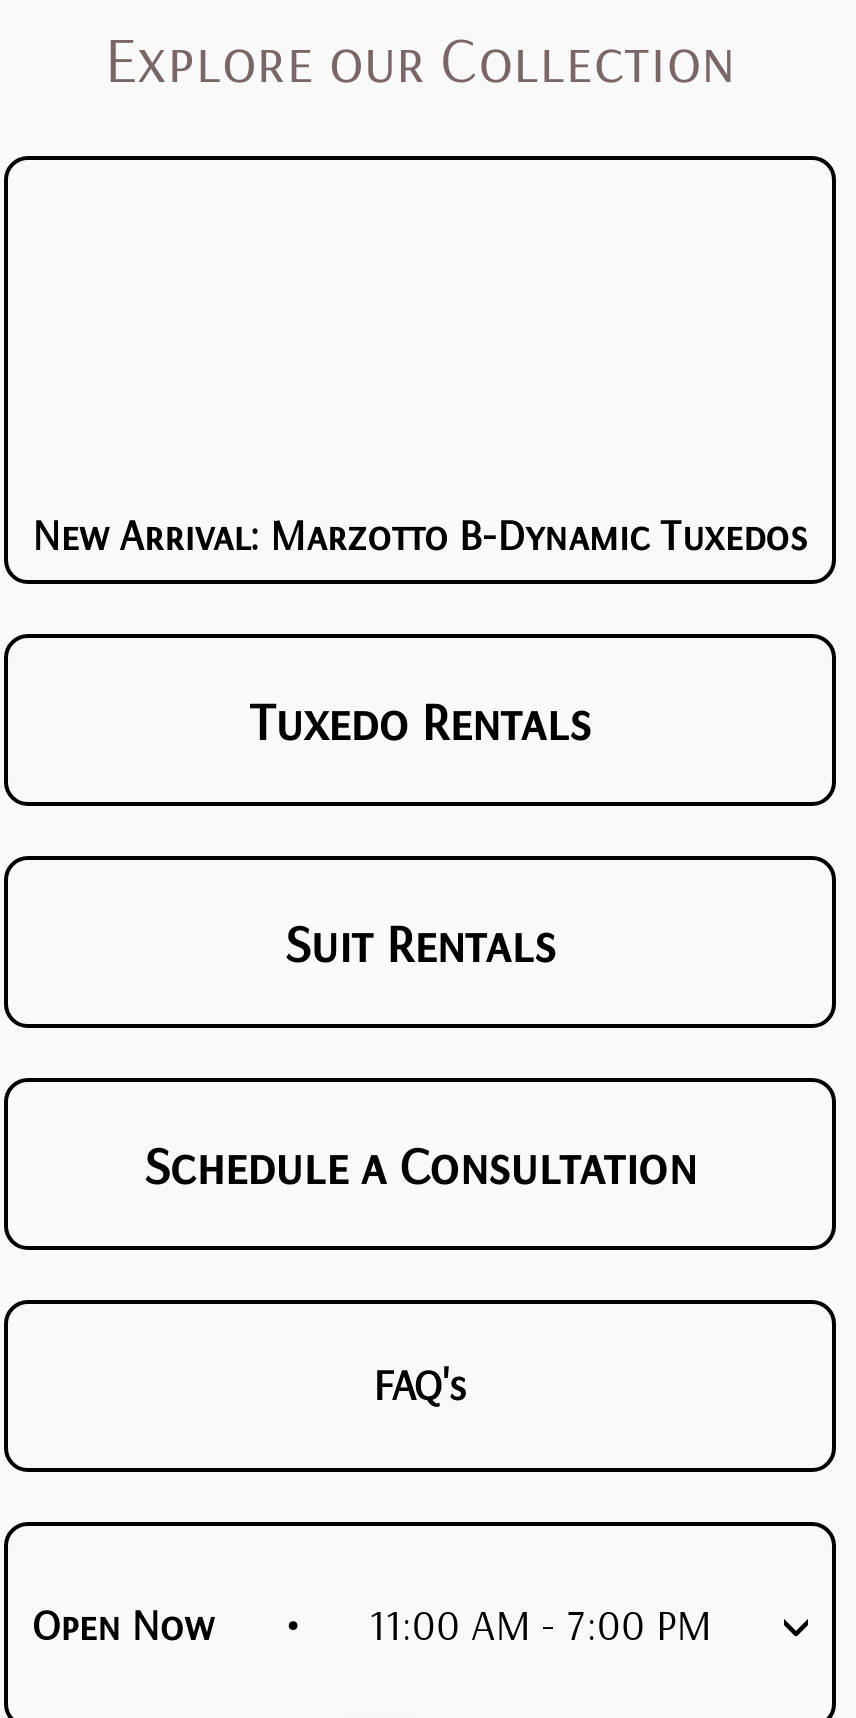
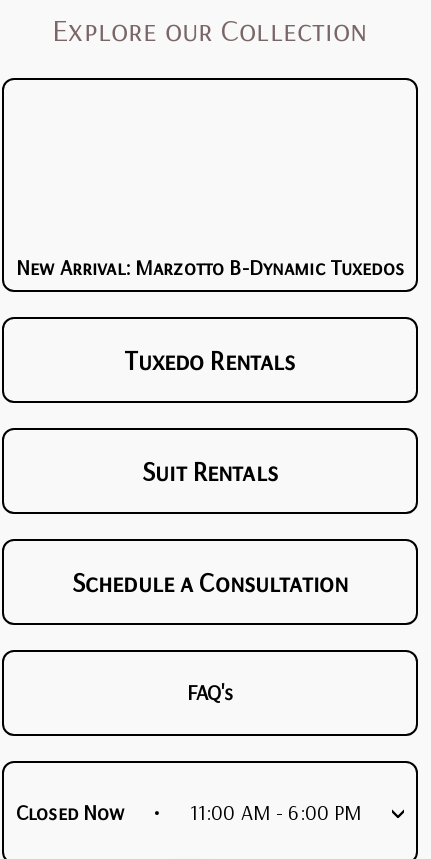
[32,1598,214,1650] Open Now -> [16,799,124,825] Closed Now
[369,1598,713,1650] 11:00 AM - 7:00 PM -> [190,799,362,825] 11:00 AM - 6:00 PM

